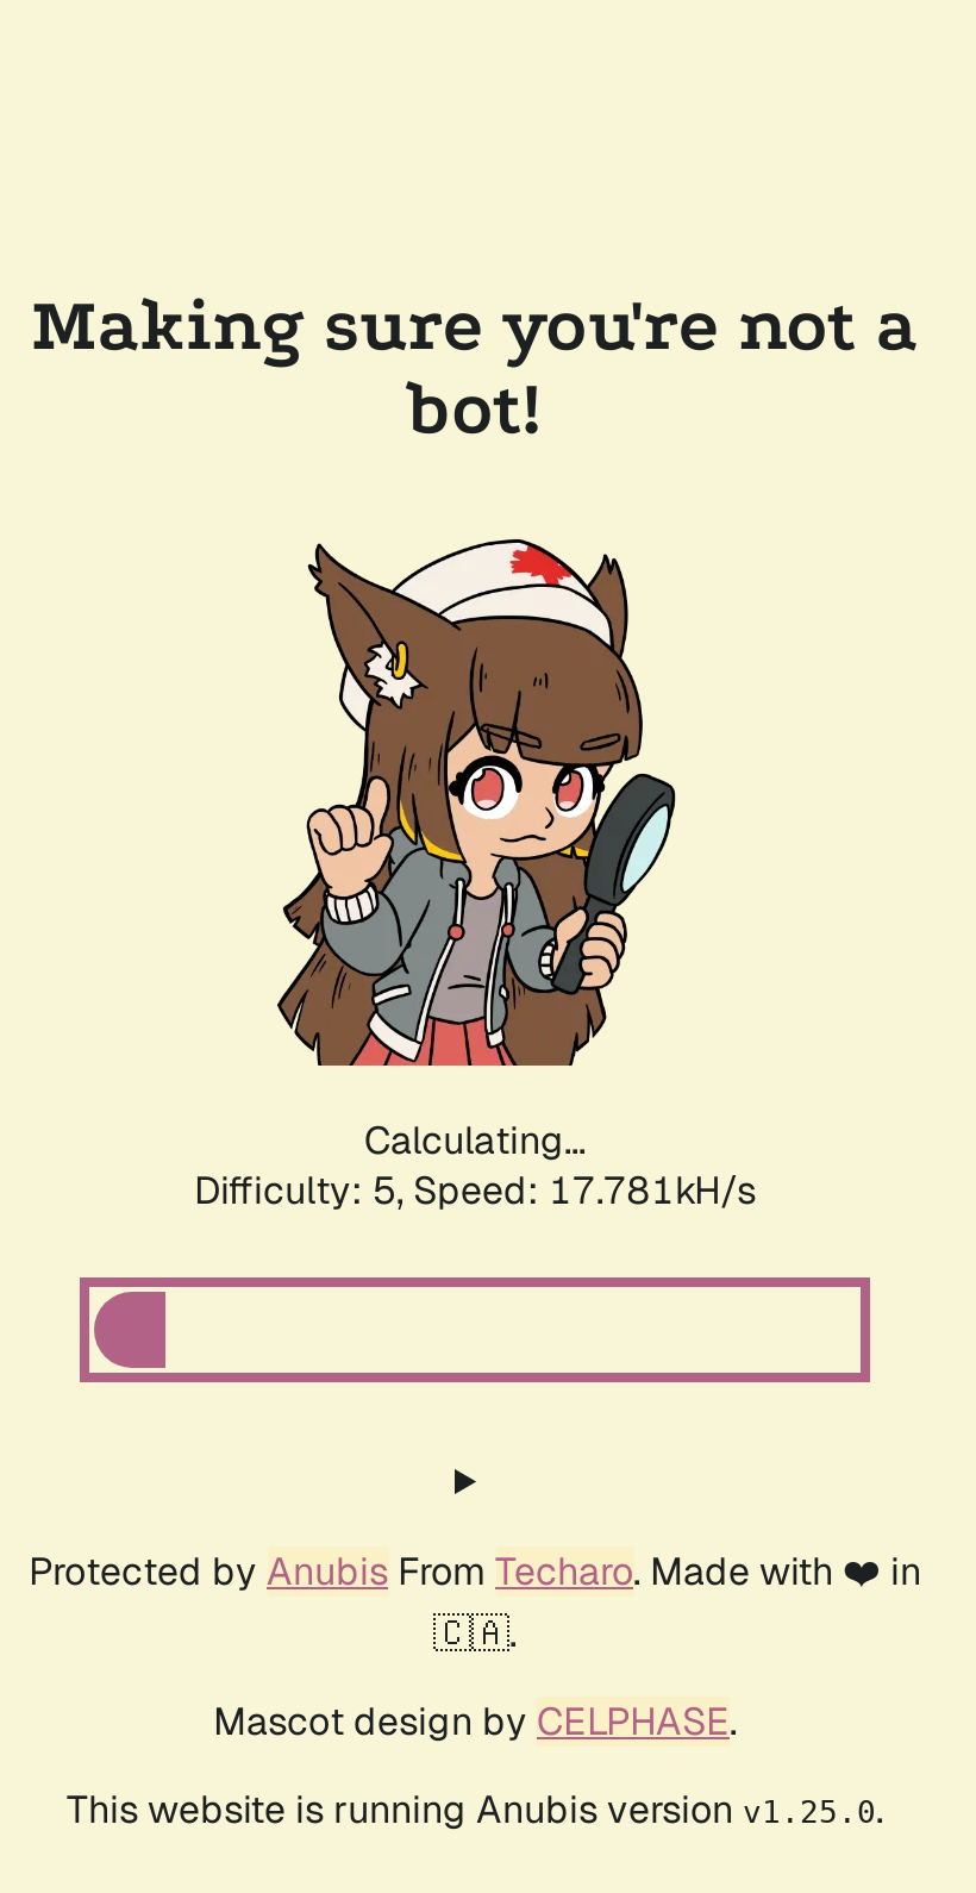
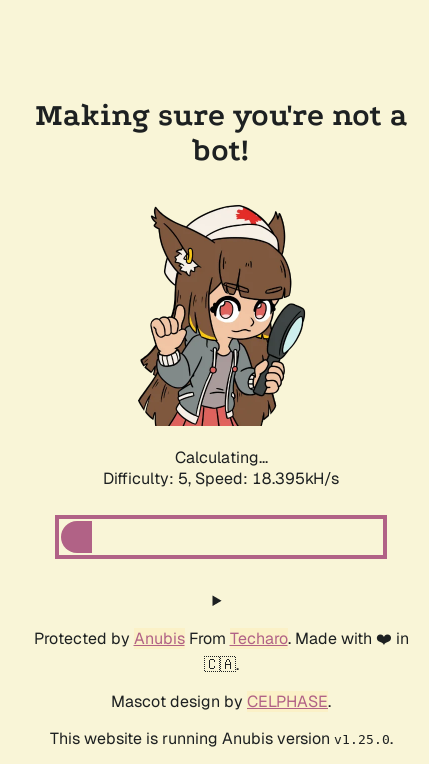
[194,1166,756,1216] Difficulty: 5, Speed: 17.781kH/s -> [103,468,339,489] Difficulty: 5, Speed: 18.395kH/s

